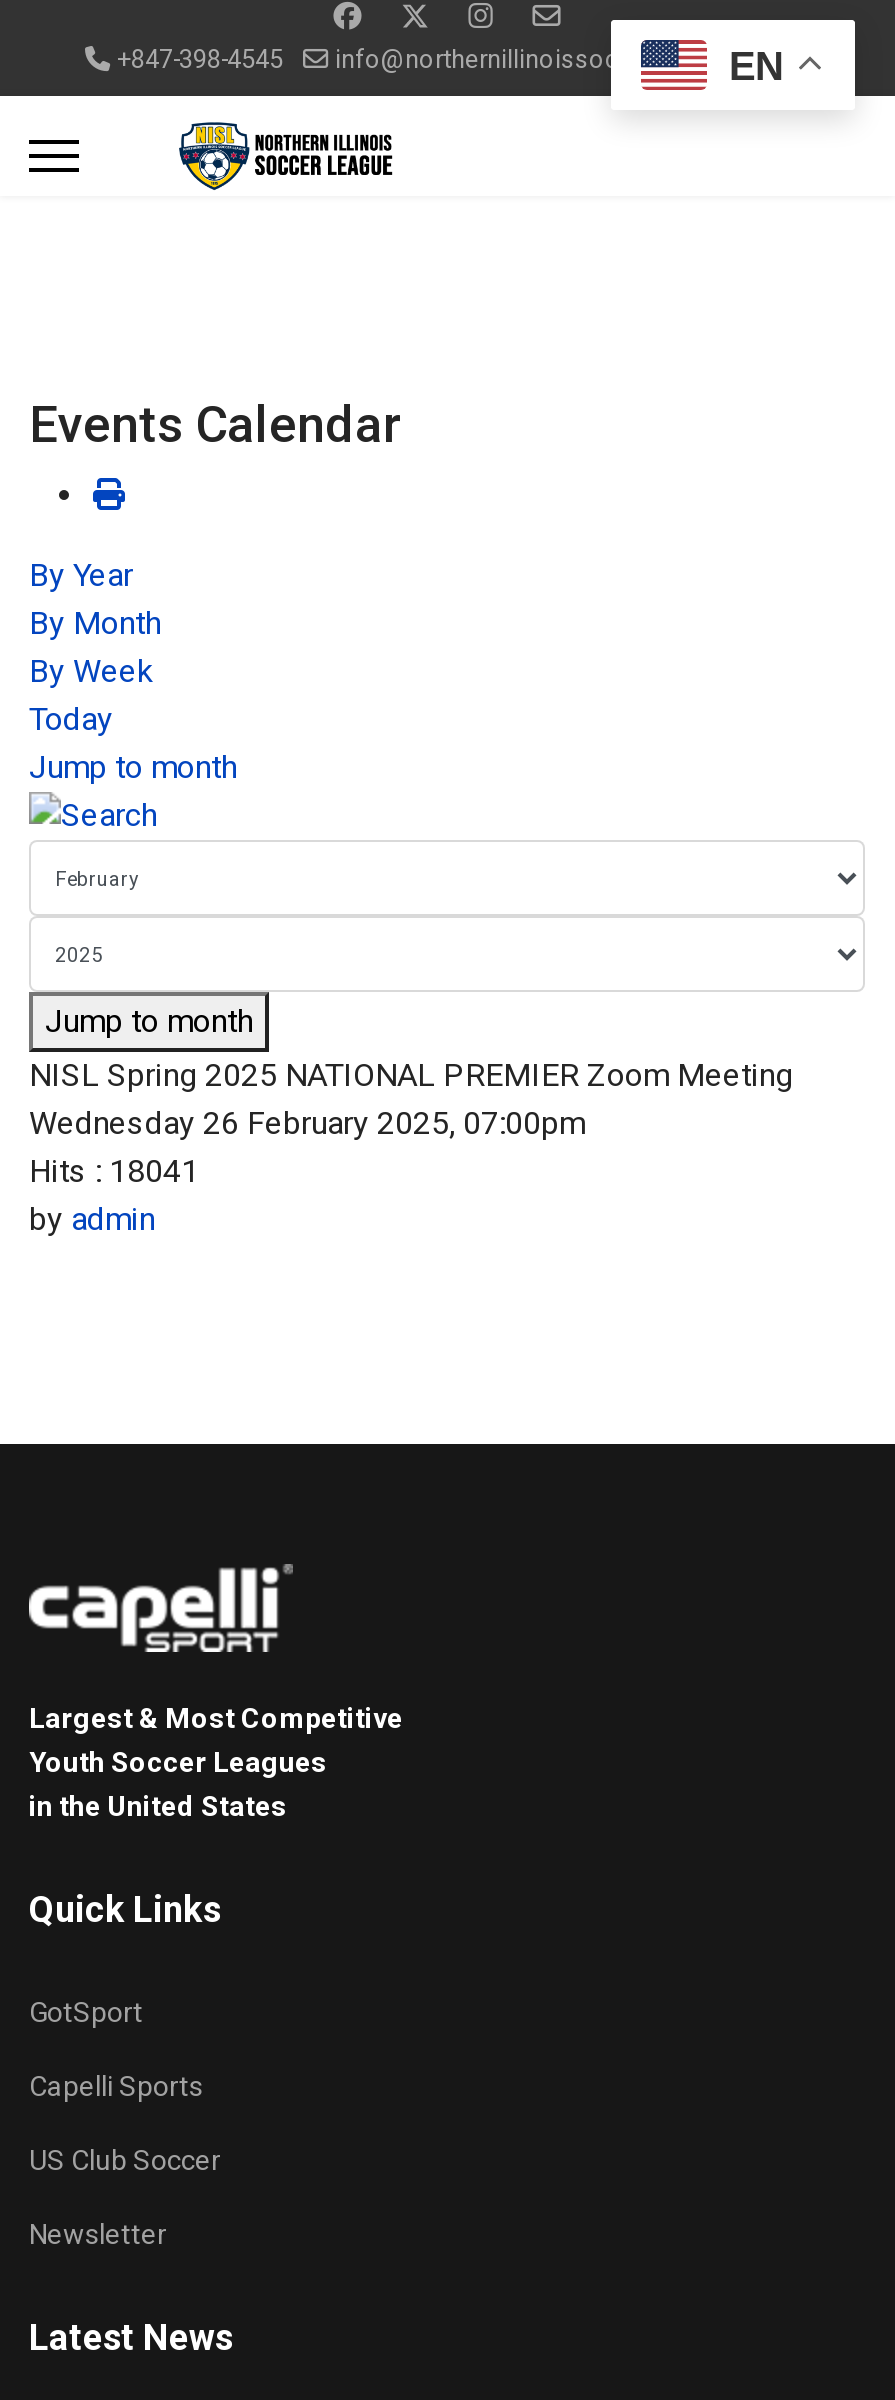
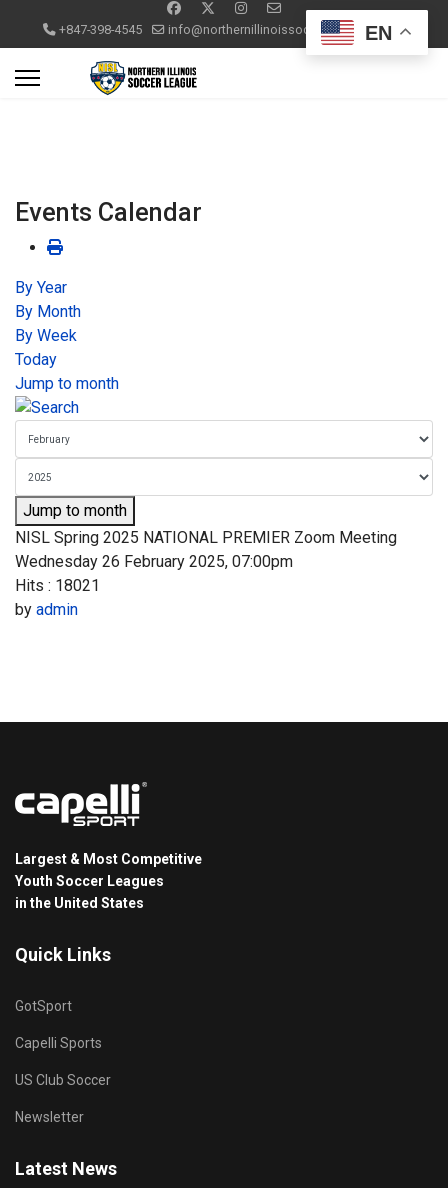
[29,1152,199,1190] Hits: 18041 -> [15,576,100,595] Hits: 18021

